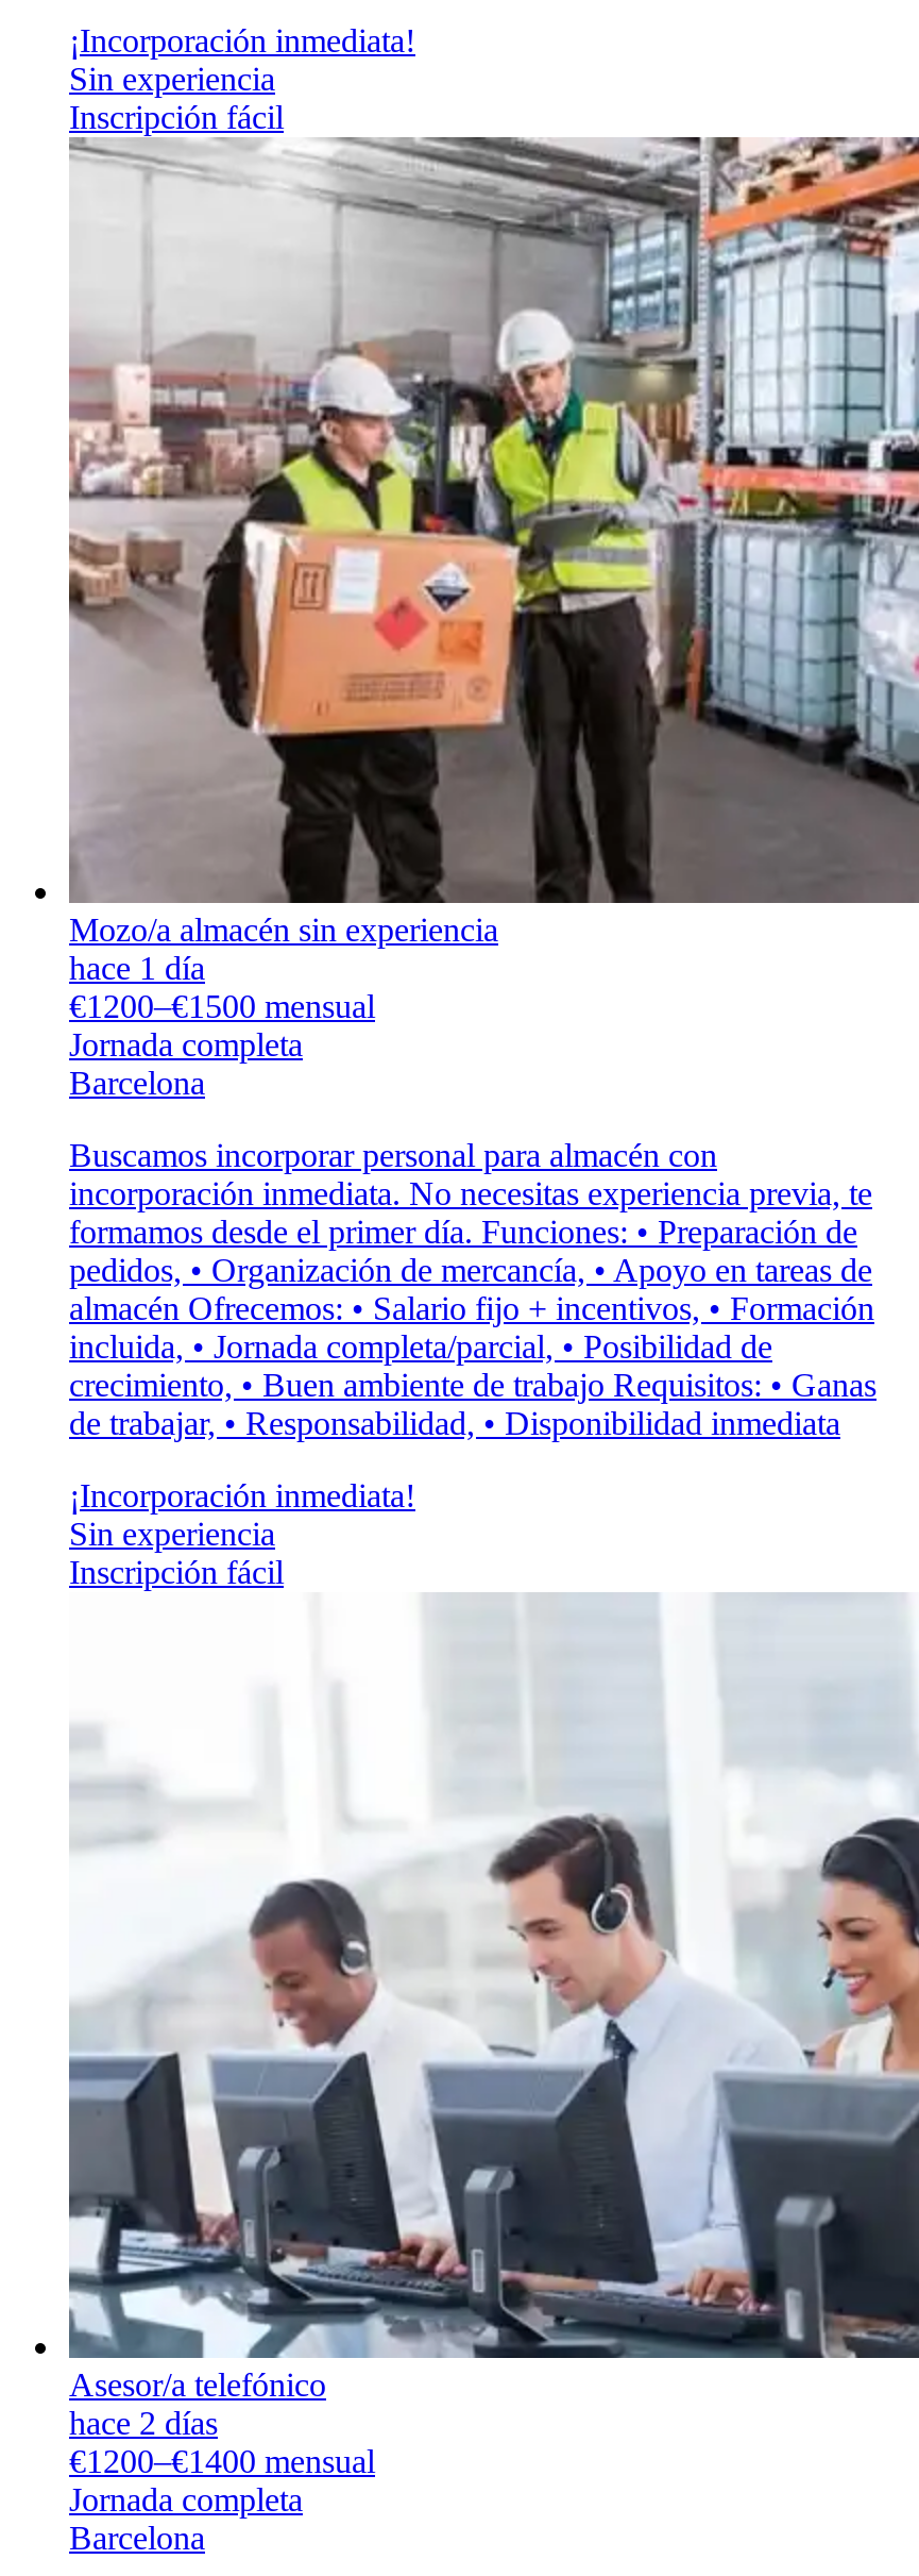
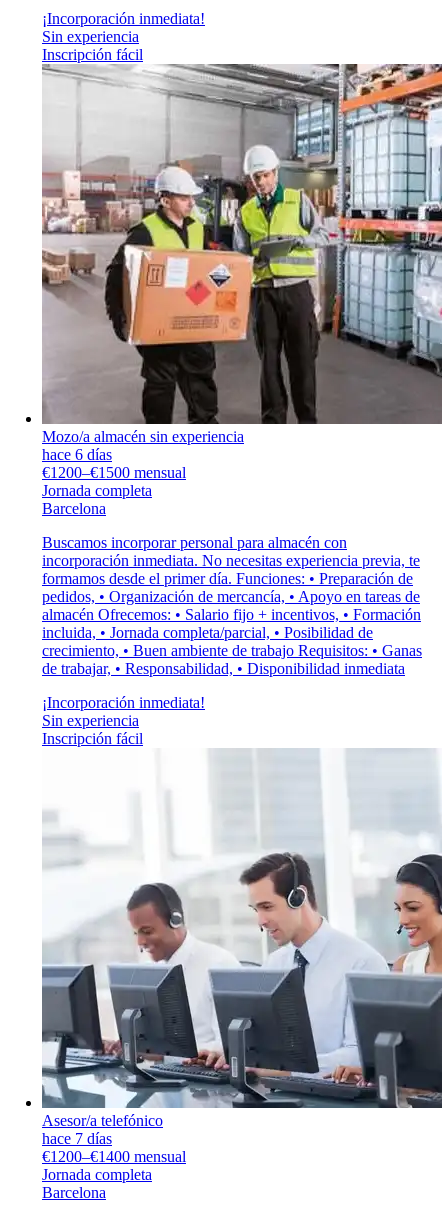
[69,950,205,986] hace 1 día -> [42,446,112,463] hace 6 días
[69,2405,218,2441] hace 2 días -> [42,1130,112,1147] hace 7 días

